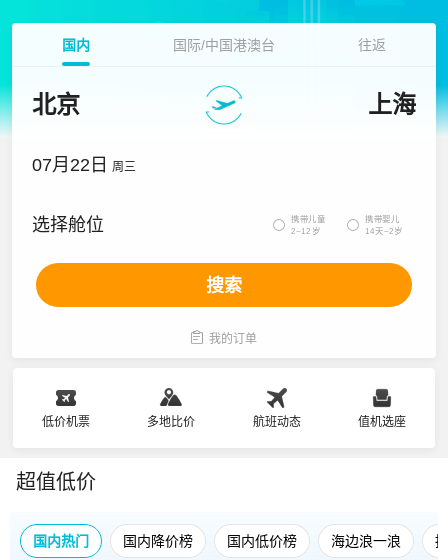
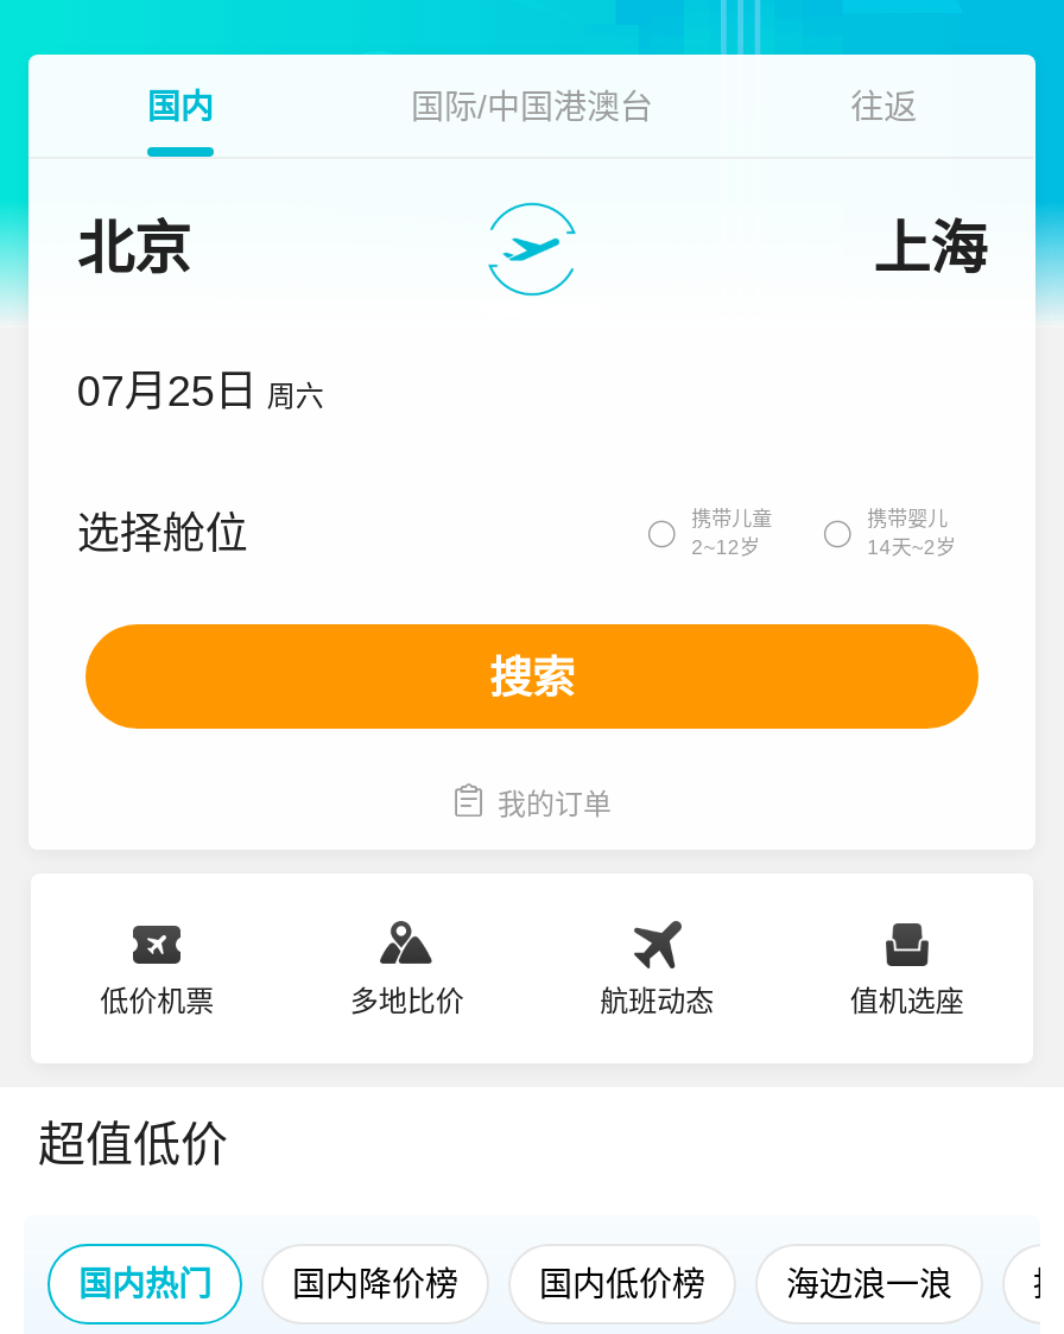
[32,155,136,175] 07月22日 周三 -> [77,368,324,415] 07月25日 周六

